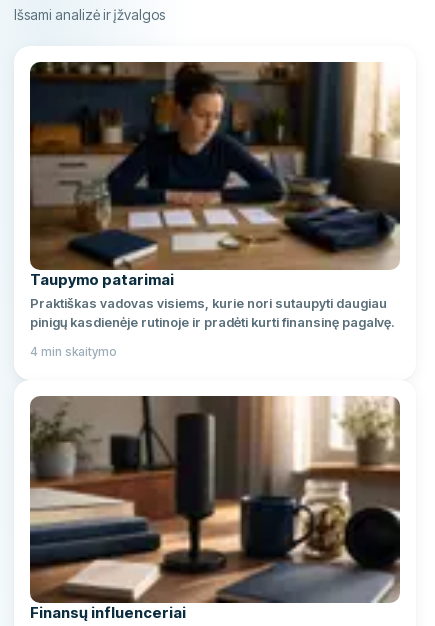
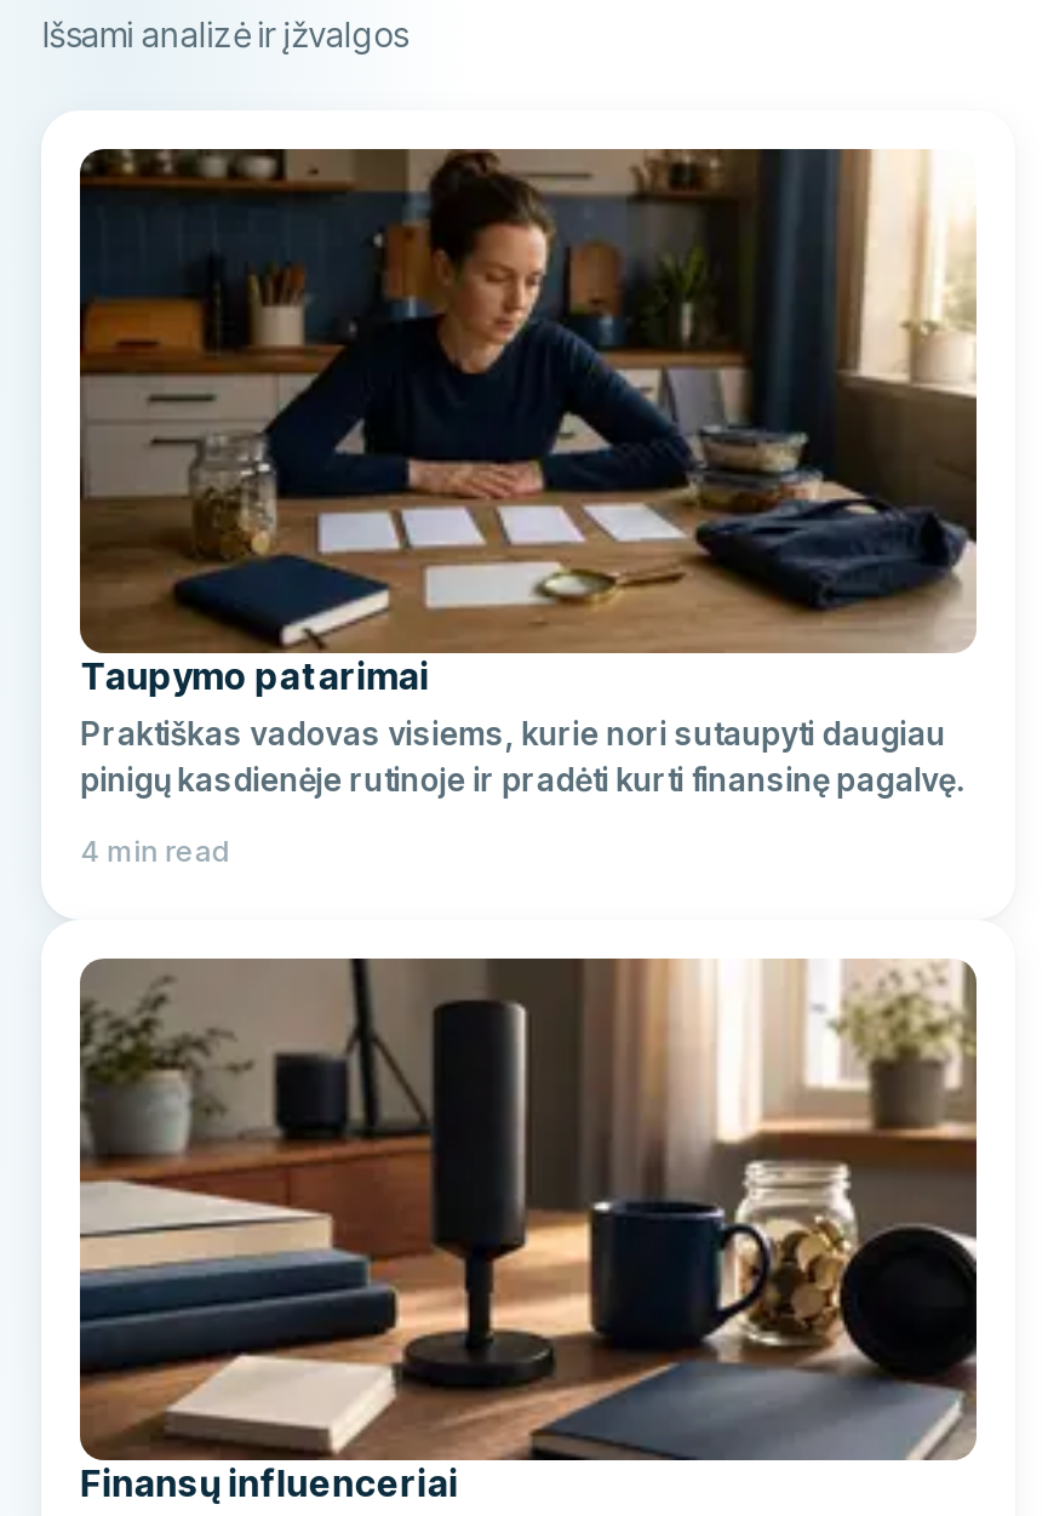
[30,344,117,359] 4 min skaitymo -> [81,832,231,868] 4 min read

